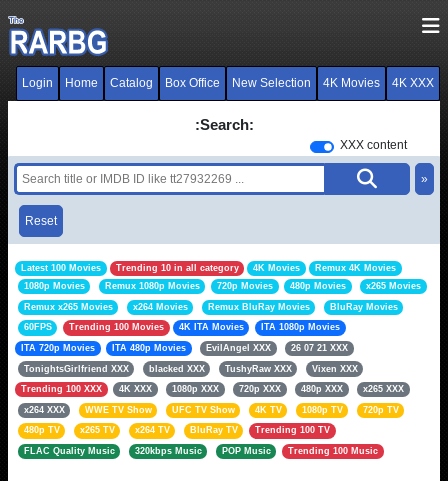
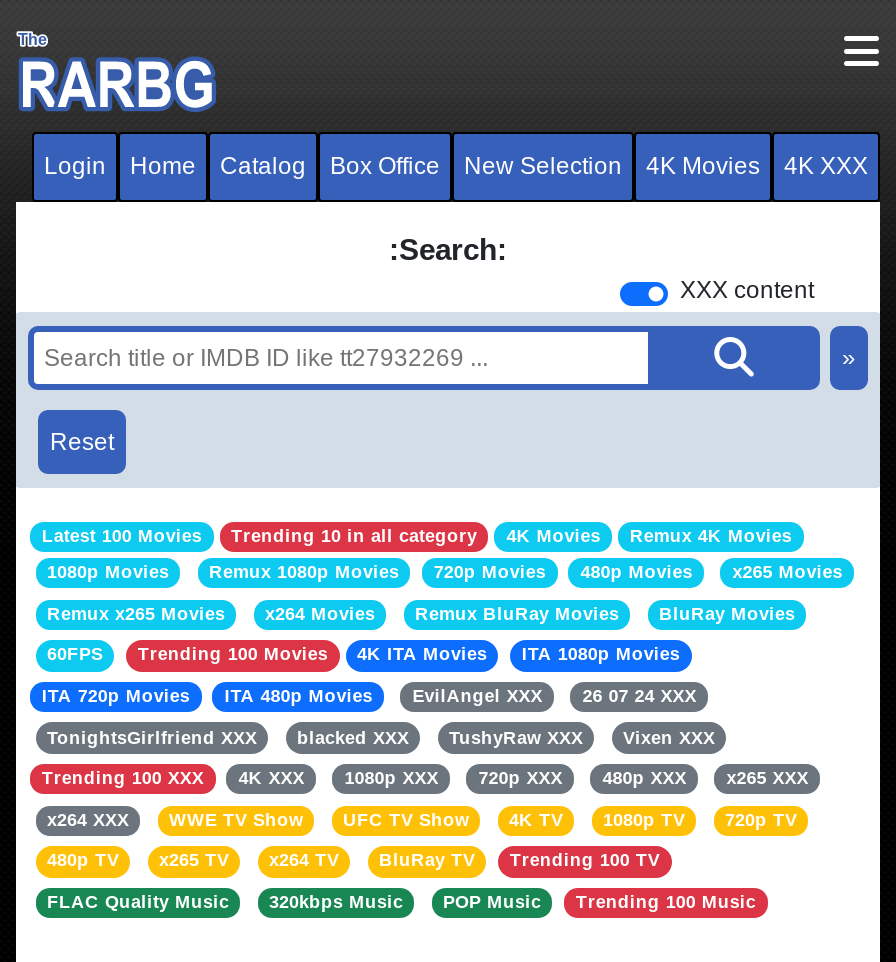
[21,343,348,353] ITA 720p Movies ITA 480p Movies EvilAngel XXX 26 07 21 XXX -> [42,686,696,706] ITA 720p Movies ITA 480p Movies EvilAngel XXX 26 07 24 XXX

